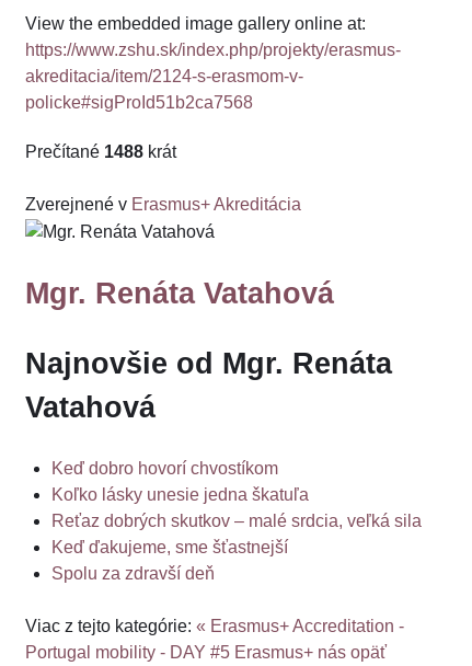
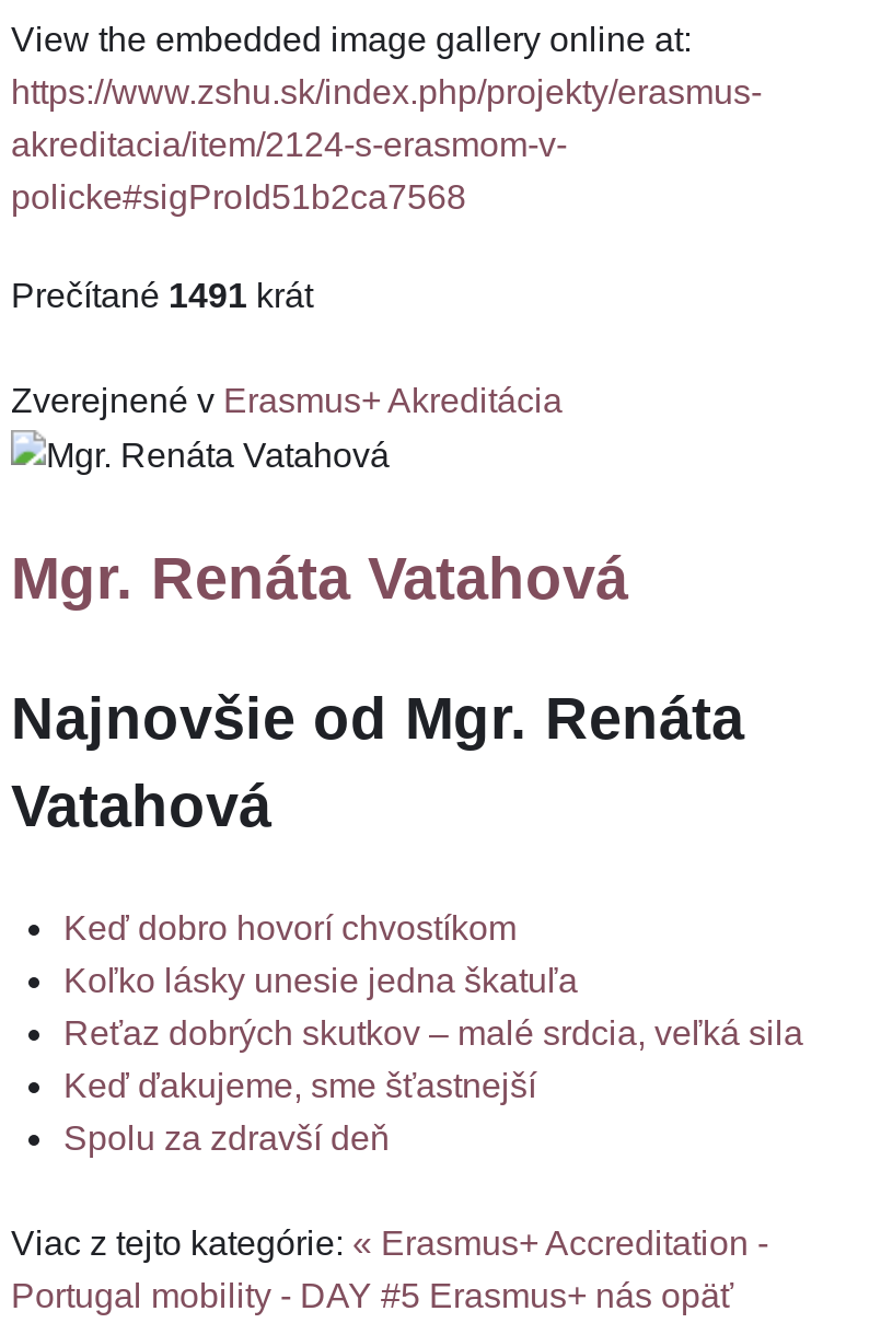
[25,142,176,161] Prečítané 1488 krát -> [11,276,313,314] Prečítané 1491 krát

